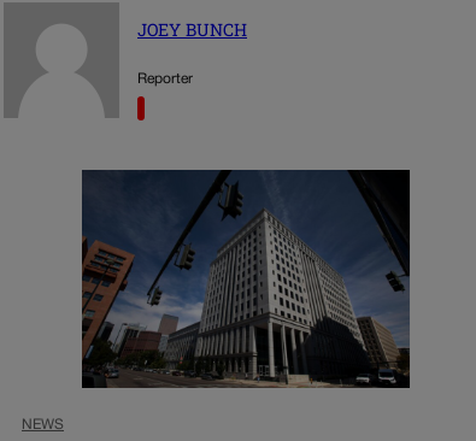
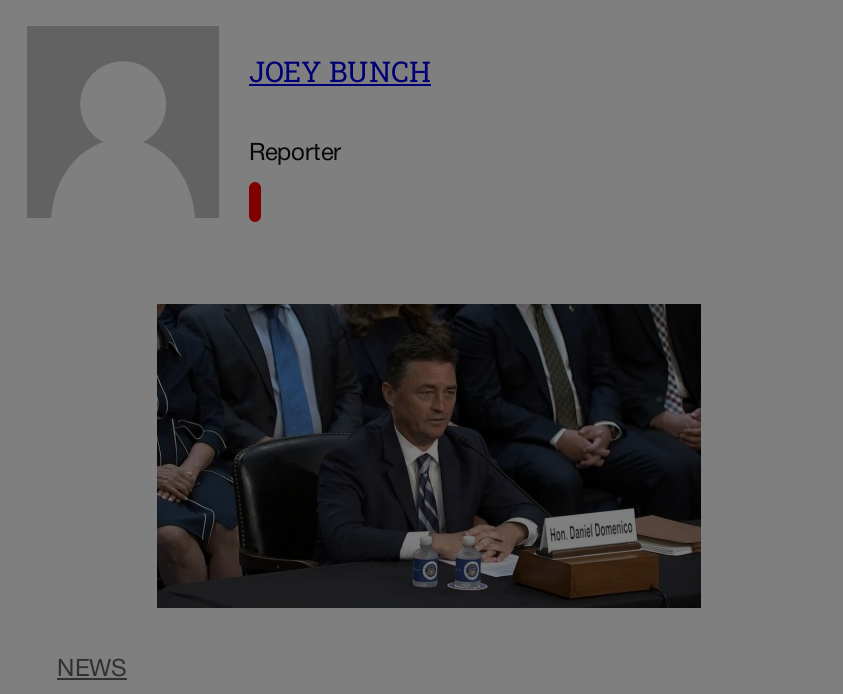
[82,169,410,389] [image] -> [157,302,703,610] [image]

